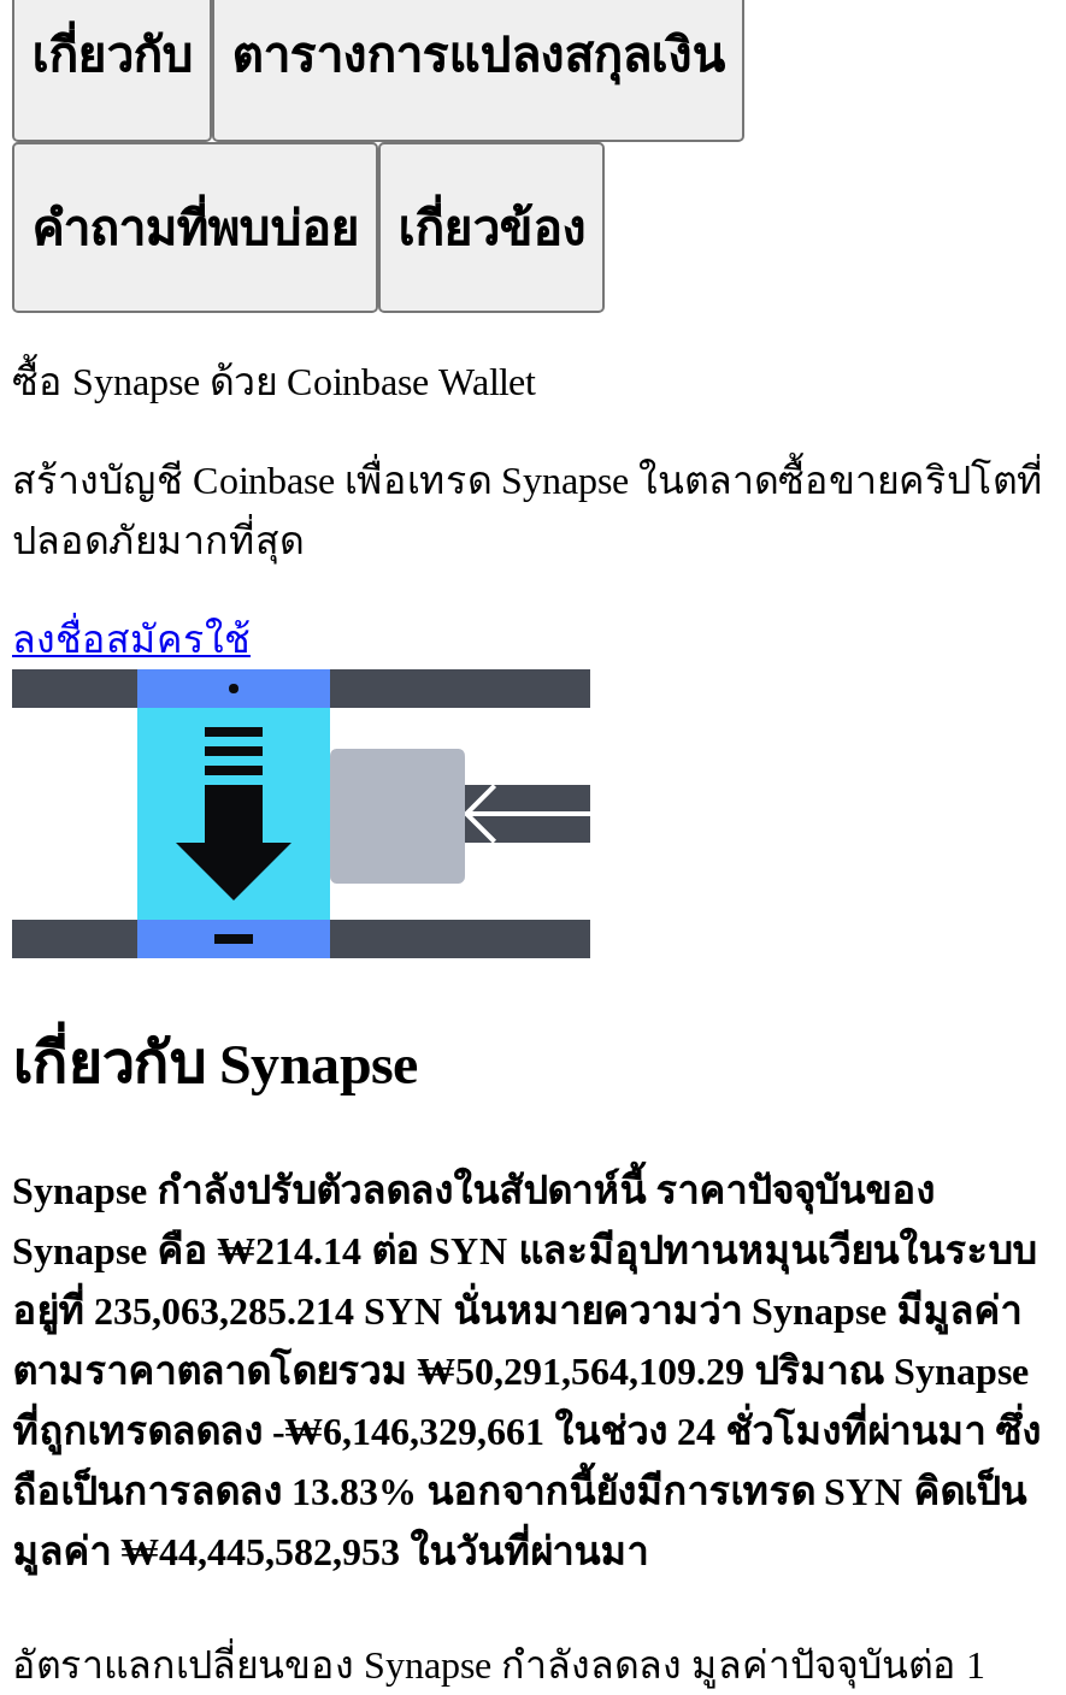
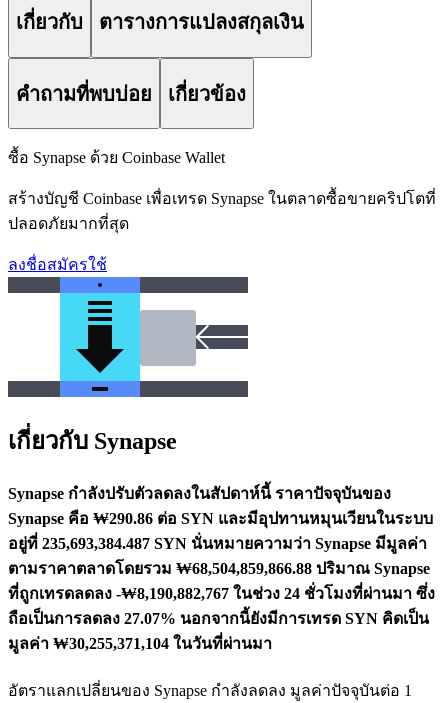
[12,1231,1036,1272] Synapse คือ ₩214.14 ต่อ SYN และมีอุปทานหมุนเวียนในระบบ -> [8,510,433,527] Synapse คือ ₩290.86 ต่อ SYN และมีอุปทานหมุนเวียนในระบบ
[12,1291,1021,1332] อยู่ที่ 235,063,285.214 SYN นั่นหมายความว่า Synapse มีมูลค่า -> [8,535,427,552] อยู่ที่ 235,693,384.487 SYN นั่นหมายความว่า Synapse มีมูลค่า
[12,1352,1029,1393] ตามราคาตลาดโดยรวม ₩50,291,564,109.29 ปริมาณ Synapse -> [8,560,430,577] ตามราคาตลาดโดยรวม ₩68,504,859,866.88 ปริมาณ Synapse
[12,1412,1041,1453] ที่ถูกเทรดลดลง -₩6,146,329,661 ในช่วง 24 ชั่วโมงที่ผ่านมา ซึ่ง -> [8,585,435,602] ที่ถูกเทรดลดลง -₩8,190,882,767 ในช่วง 24 ชั่วโมงที่ผ่านมา ซึ่ง
[12,1472,1026,1513] ถือเป็นการลดลง 13.83% นอกจากนี้ยังมีการเทรด SYN คิดเป็น -> [8,610,429,627] ถือเป็นการลดลง 27.07% นอกจากนี้ยังมีการเทรด SYN คิดเป็น
[12,1532,648,1573] มูลค่า ₩44,445,582,953 ในวันที่ผ่านมา -> [8,635,272,652] มูลค่า ₩30,255,371,104 ในวันที่ผ่านมา

